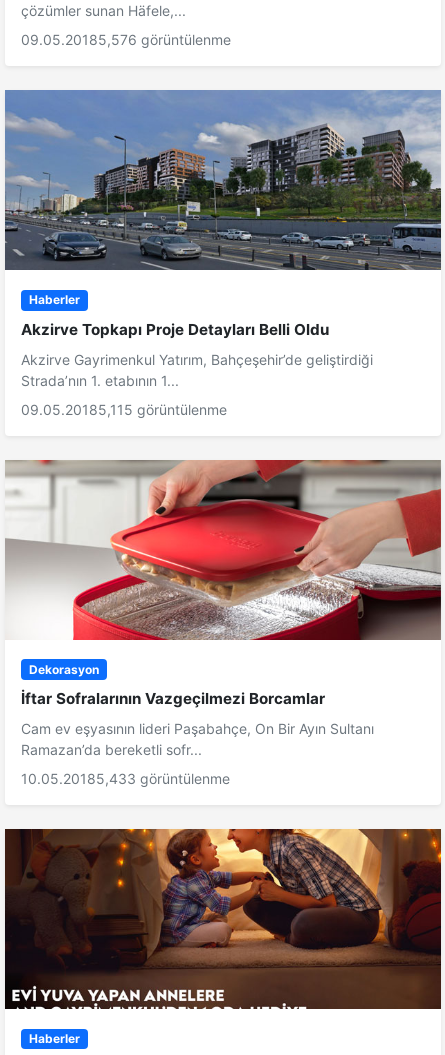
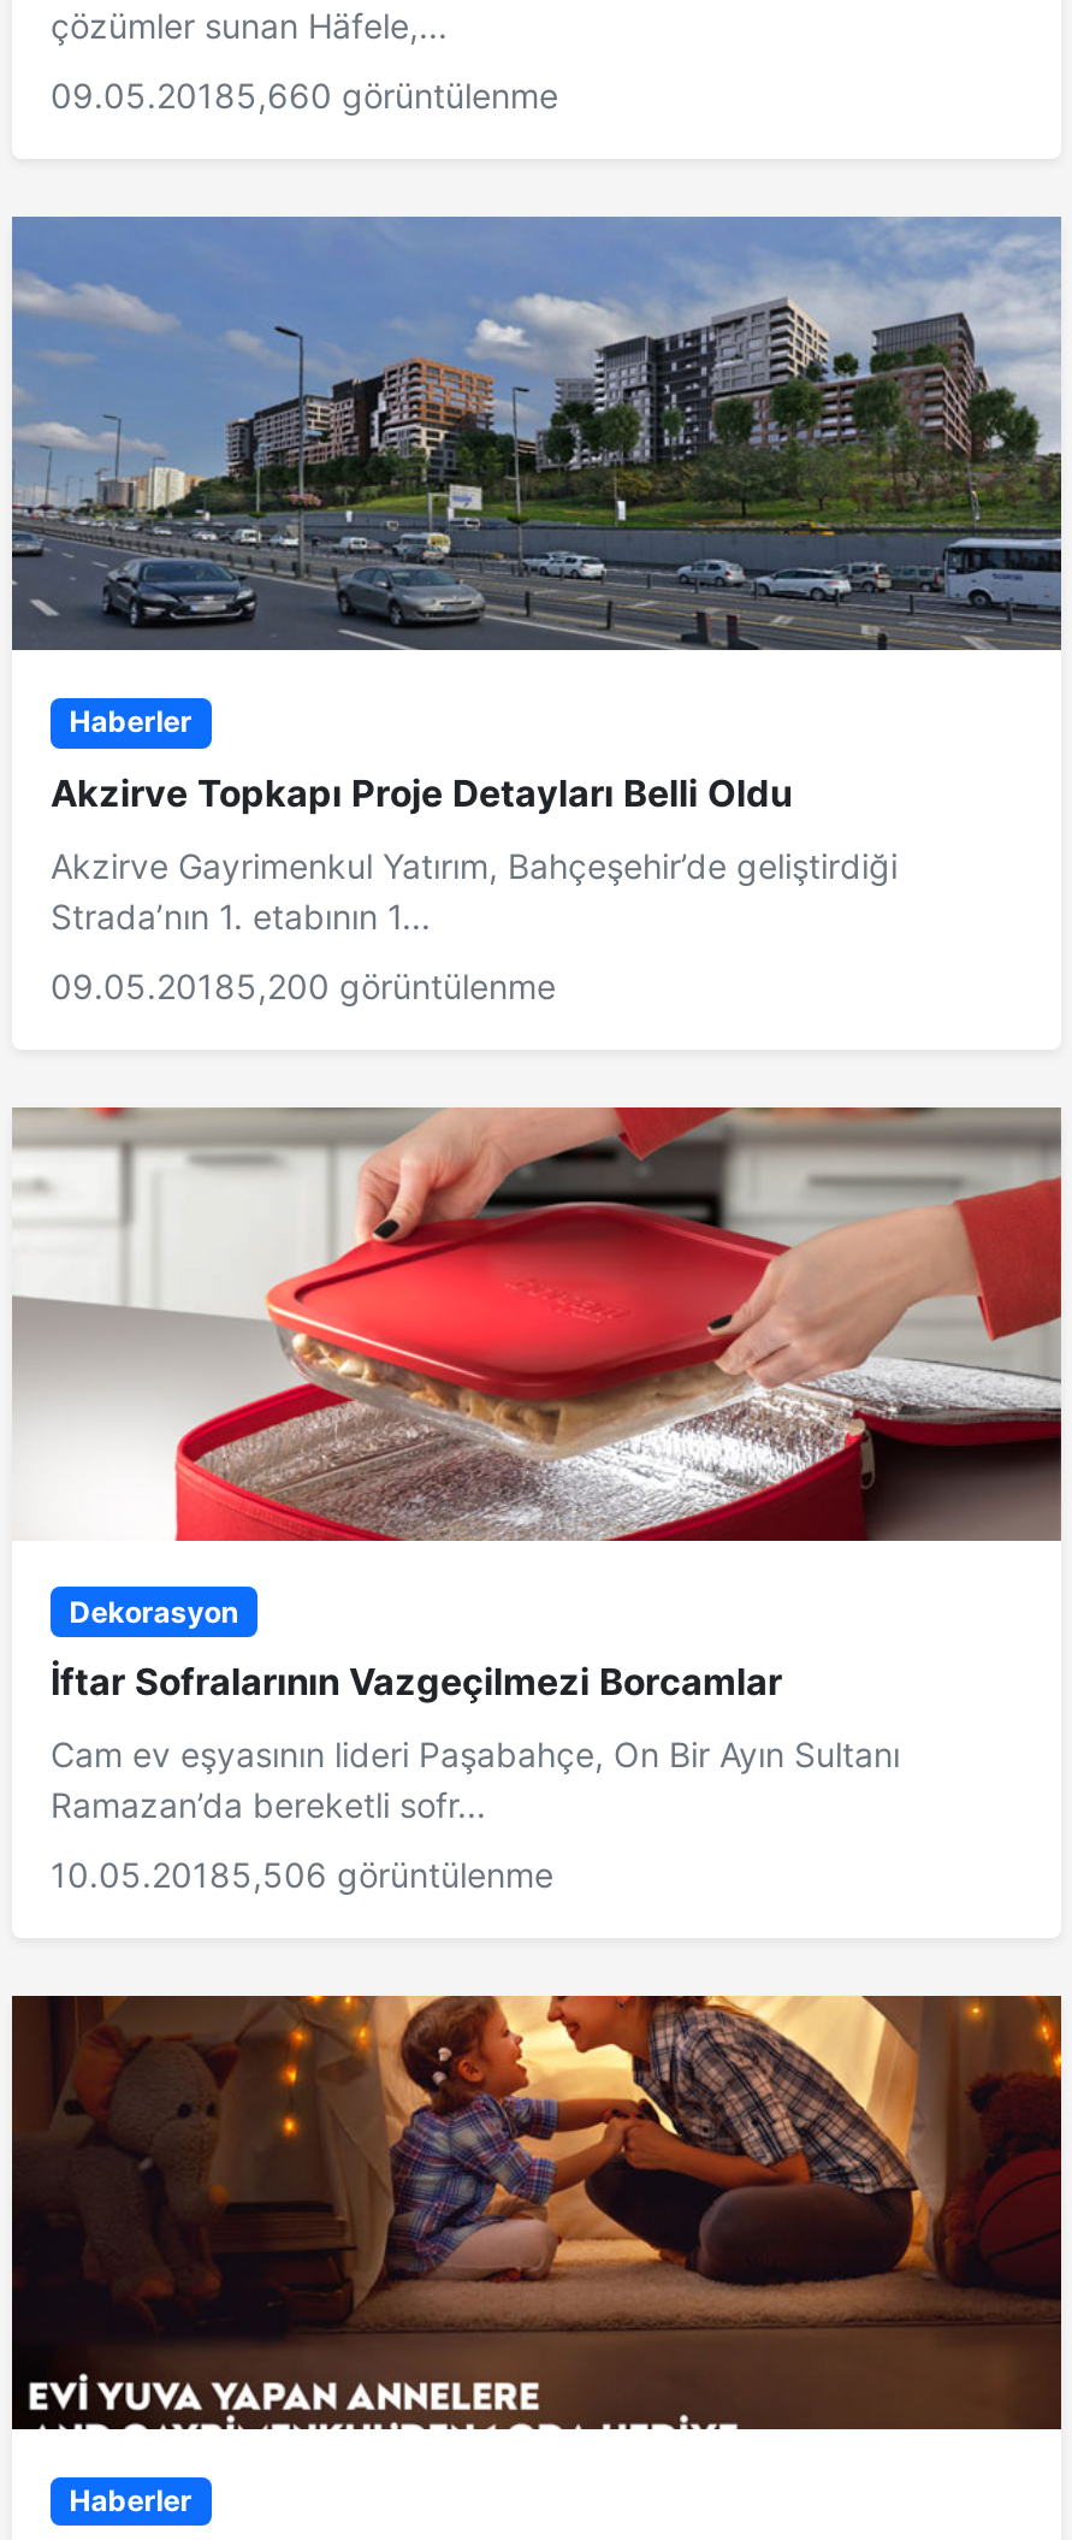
[21,31,231,48] 09.05.20185,576 görüntülenme -> [51,76,558,117] 09.05.20185,660 görüntülenme
[21,401,227,418] 09.05.20185,115 görüntülenme -> [51,964,556,1005] 09.05.20185,200 görüntülenme
[21,770,230,787] 10.05.20185,433 görüntülenme -> [51,1853,553,1894] 10.05.20185,506 görüntülenme

